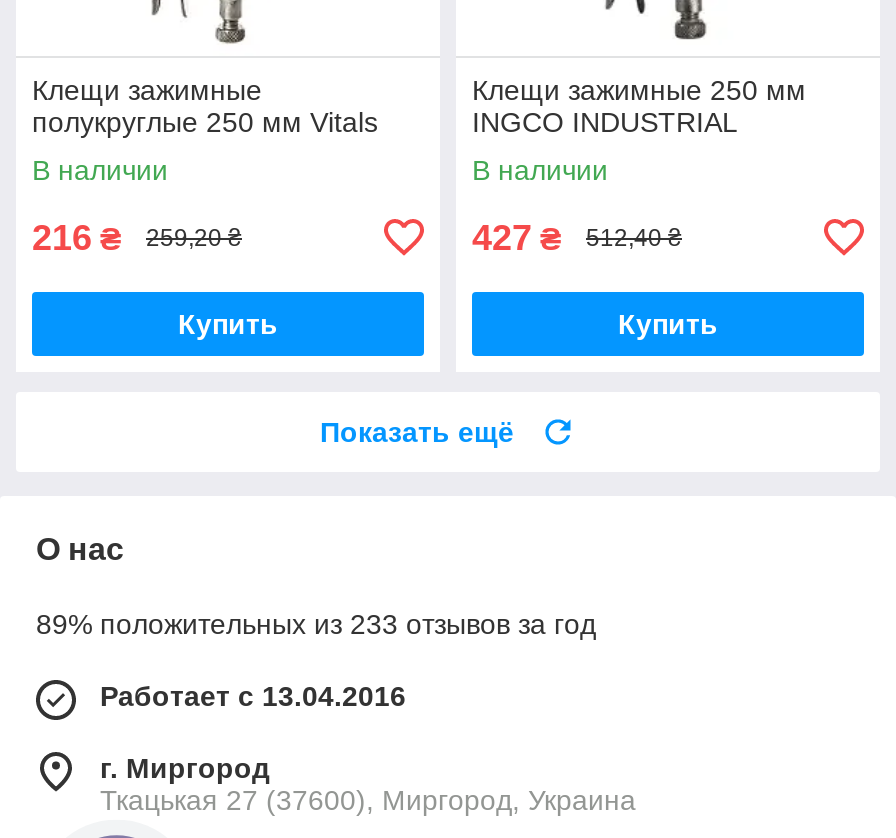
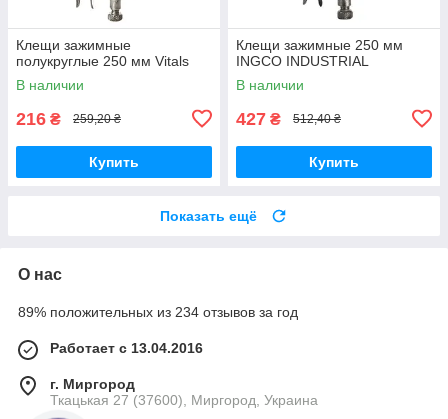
[36,608,596,640] 89% положительных из 233 отзывов за год -> [18,304,298,320] 89% положительных из 234 отзывов за год

